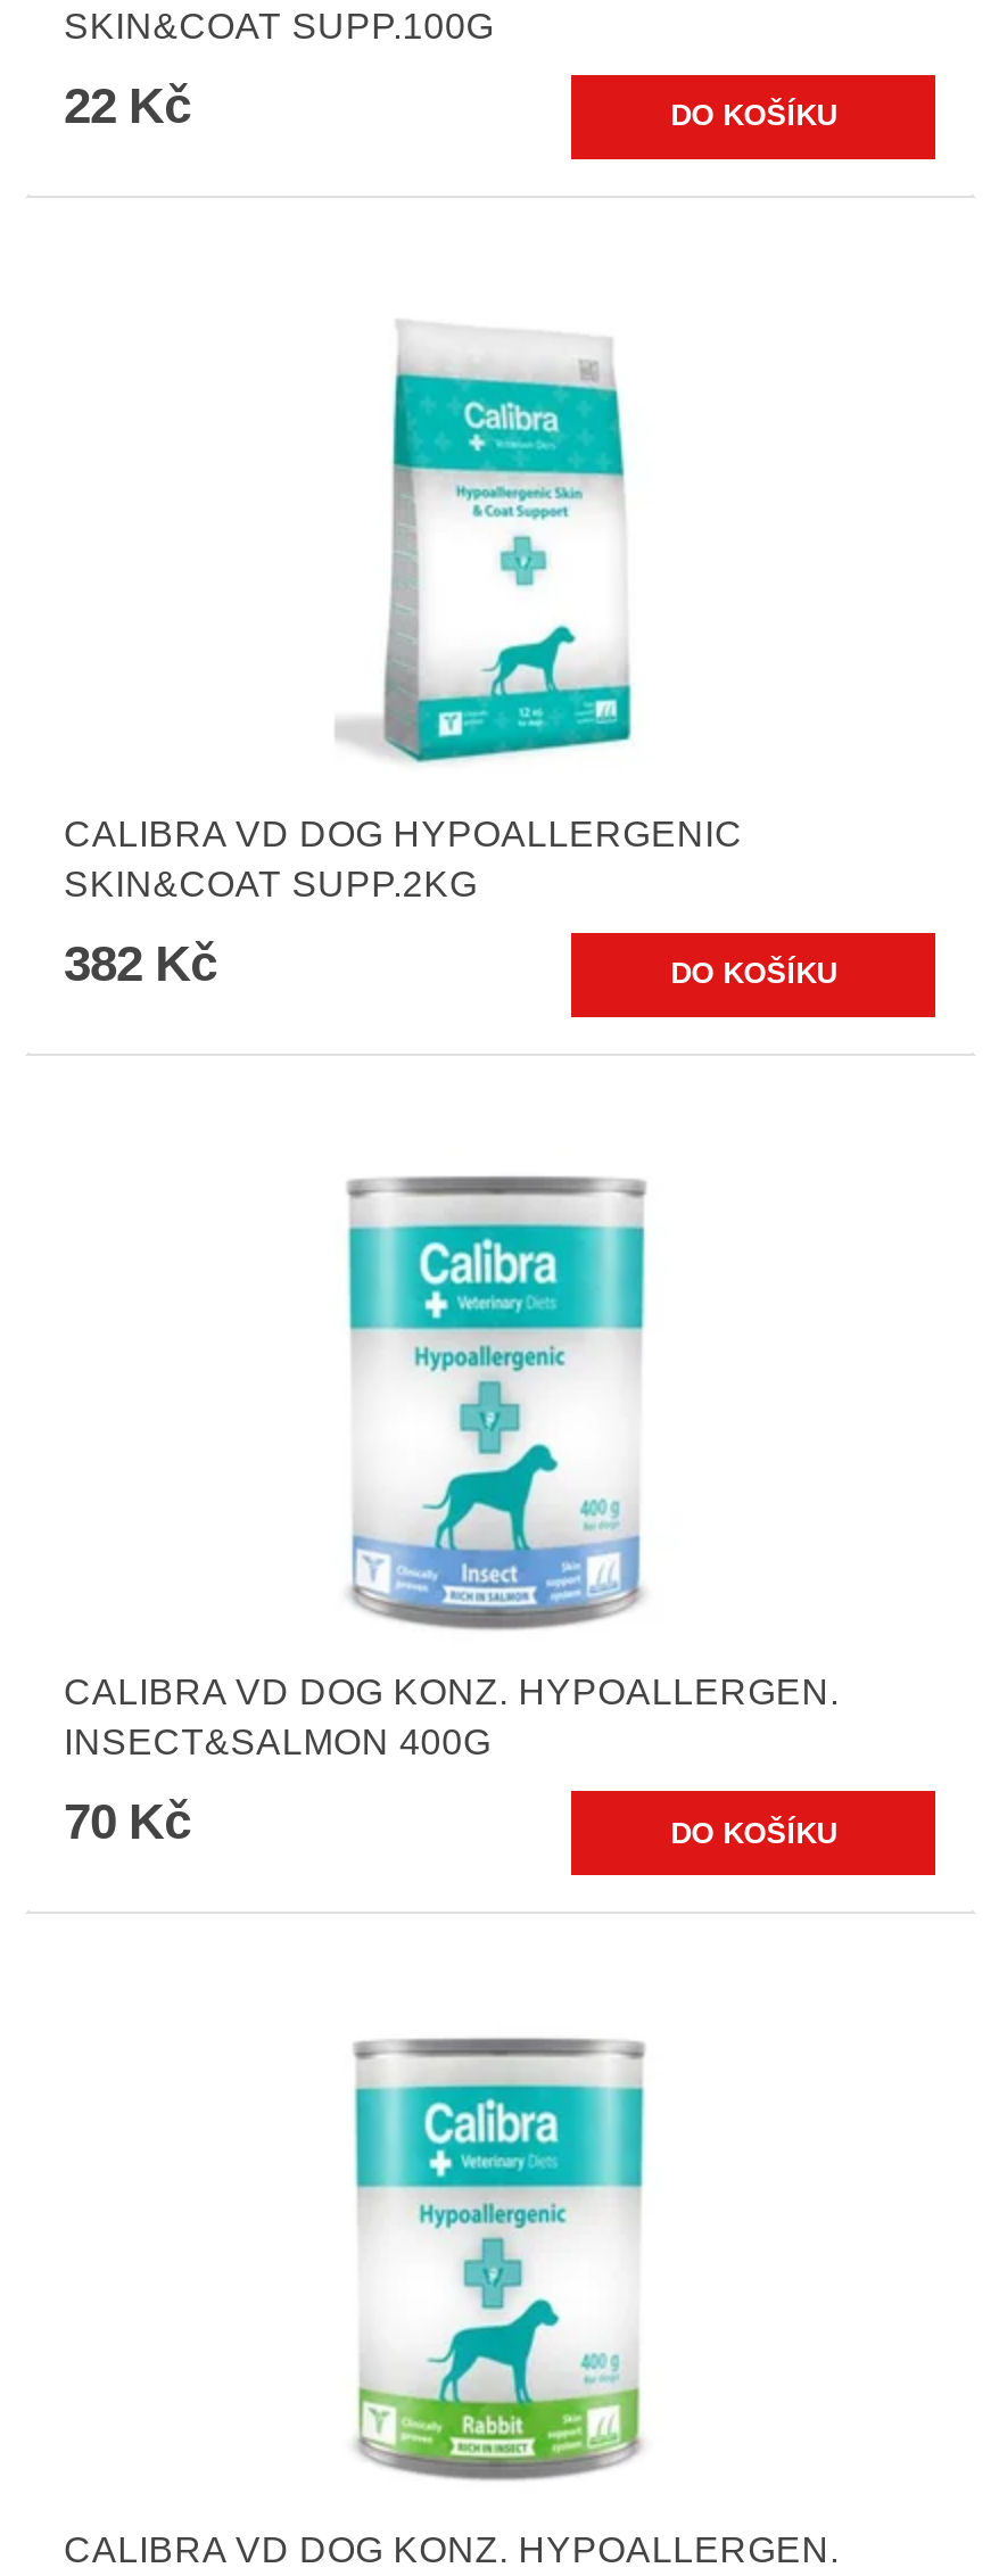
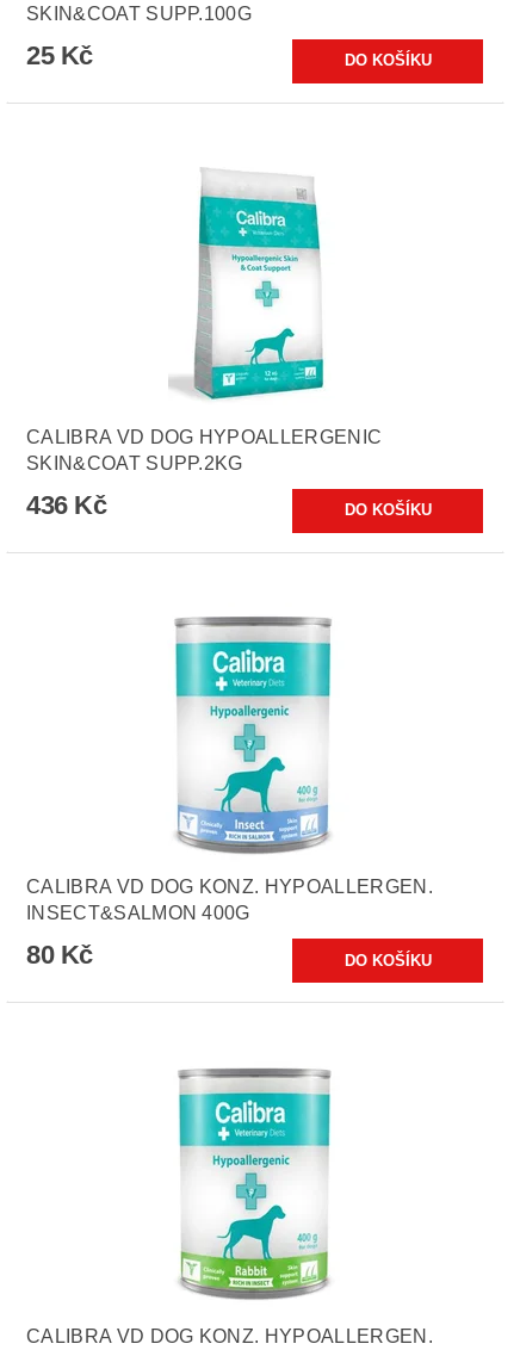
[64,76,190,133] 22 Kč -> [26,40,93,70] 25 Kč
[64,934,216,991] 382 Kč -> [26,490,106,519] 436 Kč
[64,1793,190,1850] 70 Kč -> [26,940,93,969] 80 Kč

